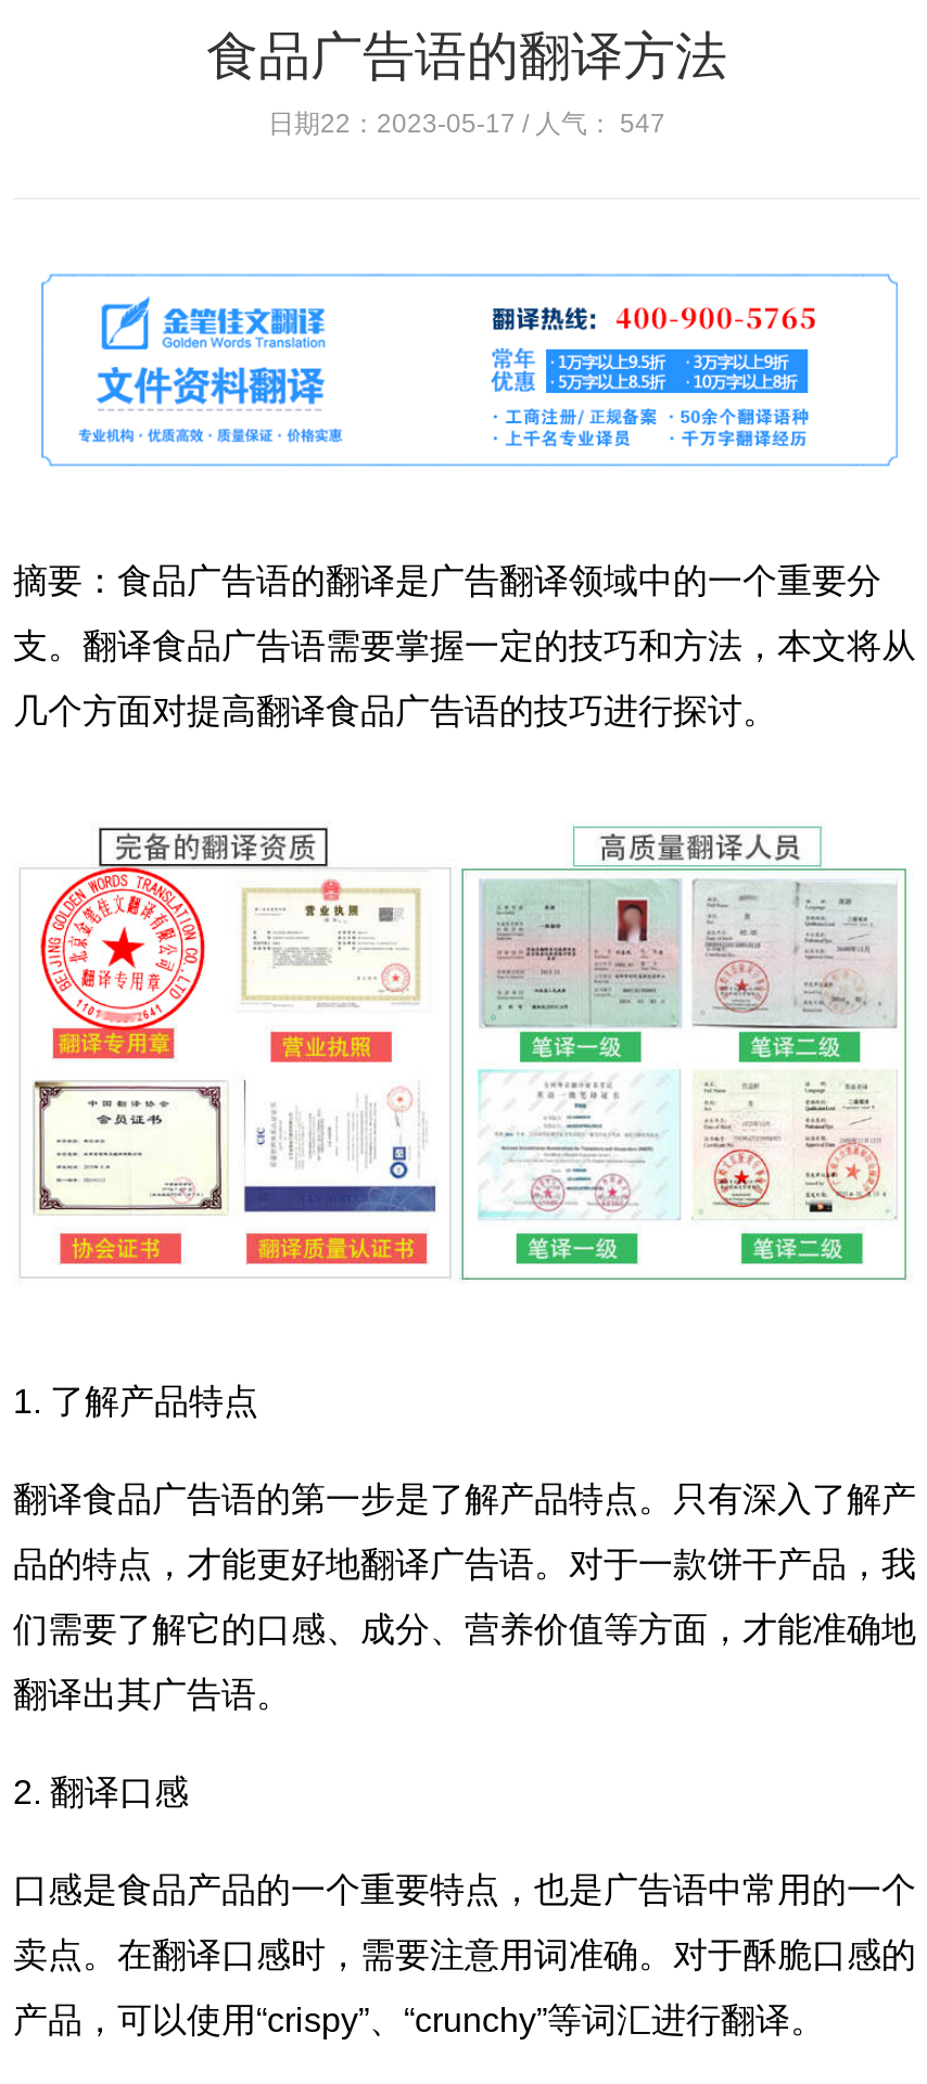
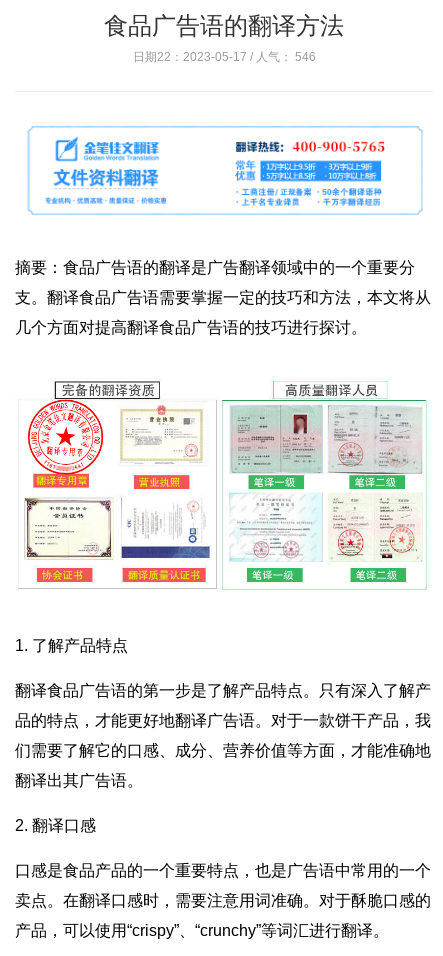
[268,108,665,138] 日期22：2023-05-17 / 人气：547 -> [132,50,315,64] 日期22：2023-05-17 / 人气：546

